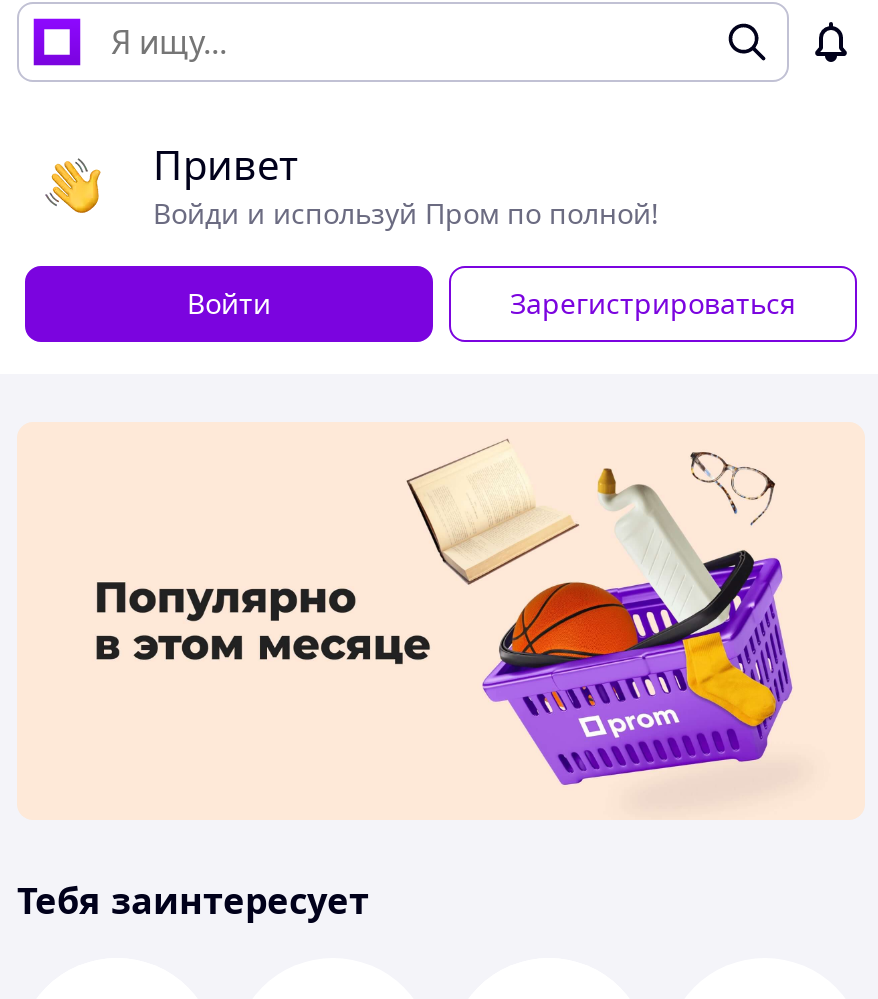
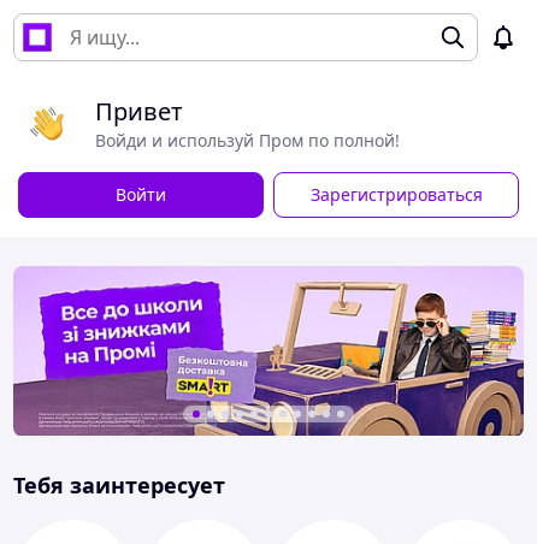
[19,424,863,818] [image] -> [12,266,525,437] [image]

